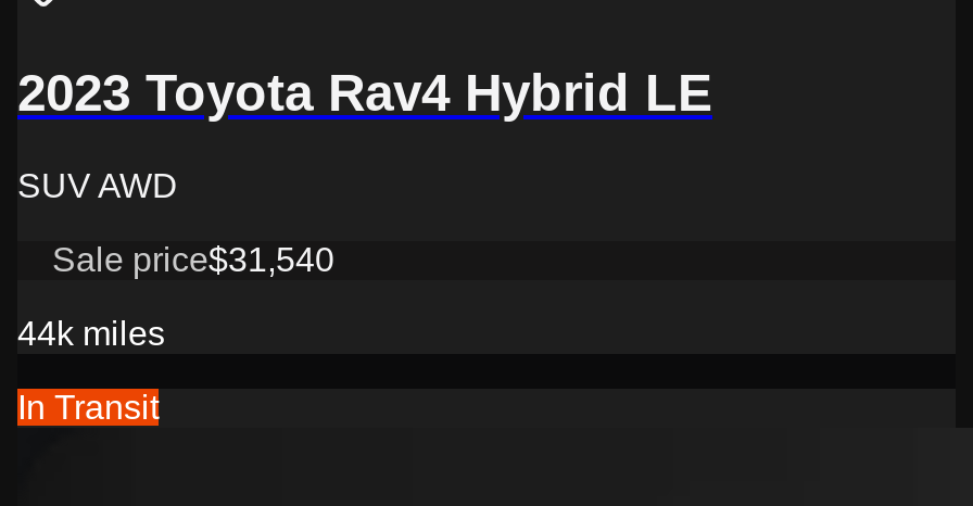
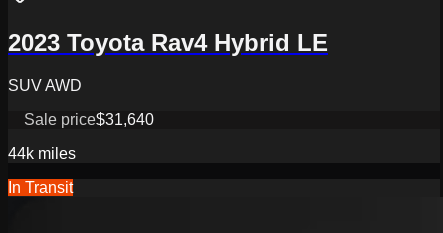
[52,241,334,278] Sale price$31,540 -> [24,111,154,128] Sale price$31,640

